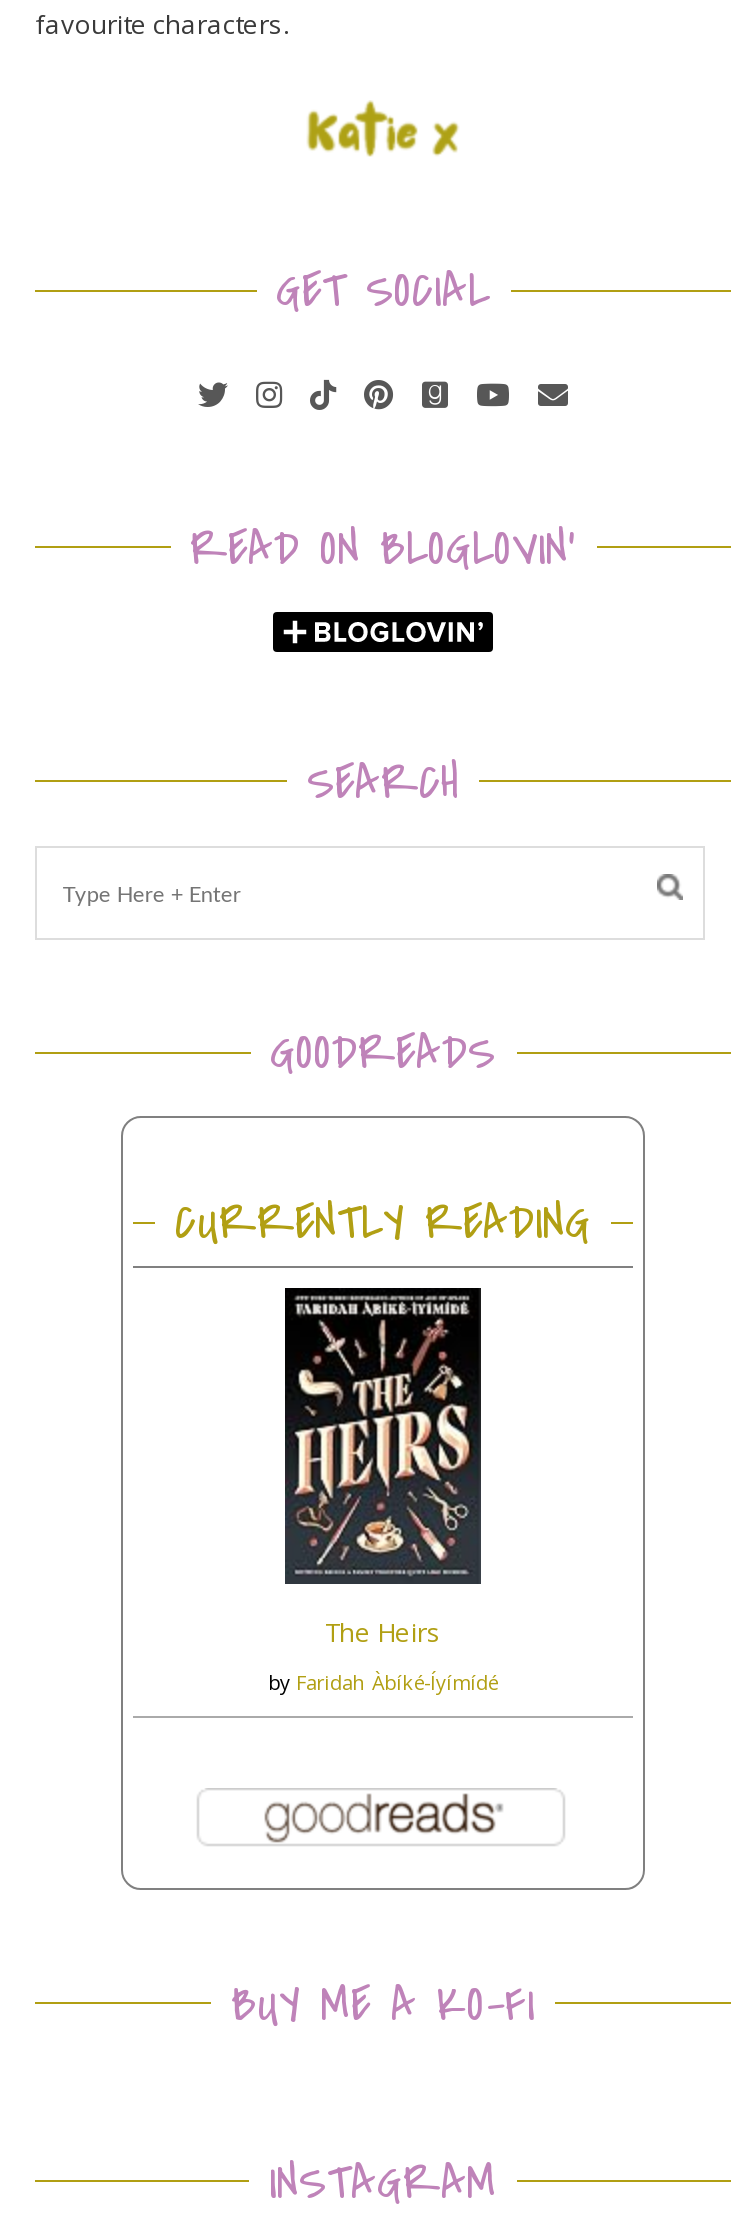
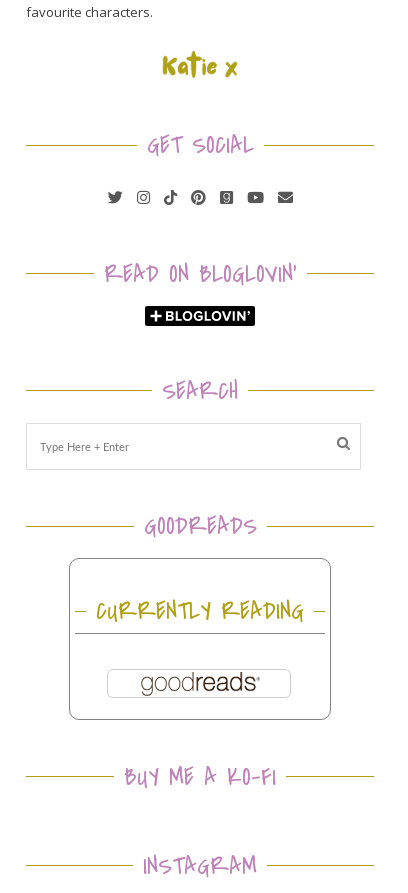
[268,1286,498,1696] [image] | The Heirs | by Faridah Àbíké-Íyímídé -> none

